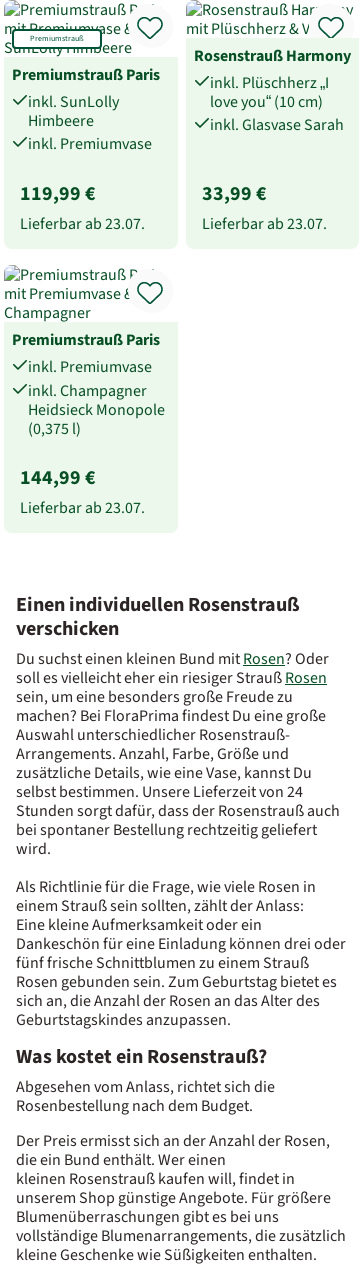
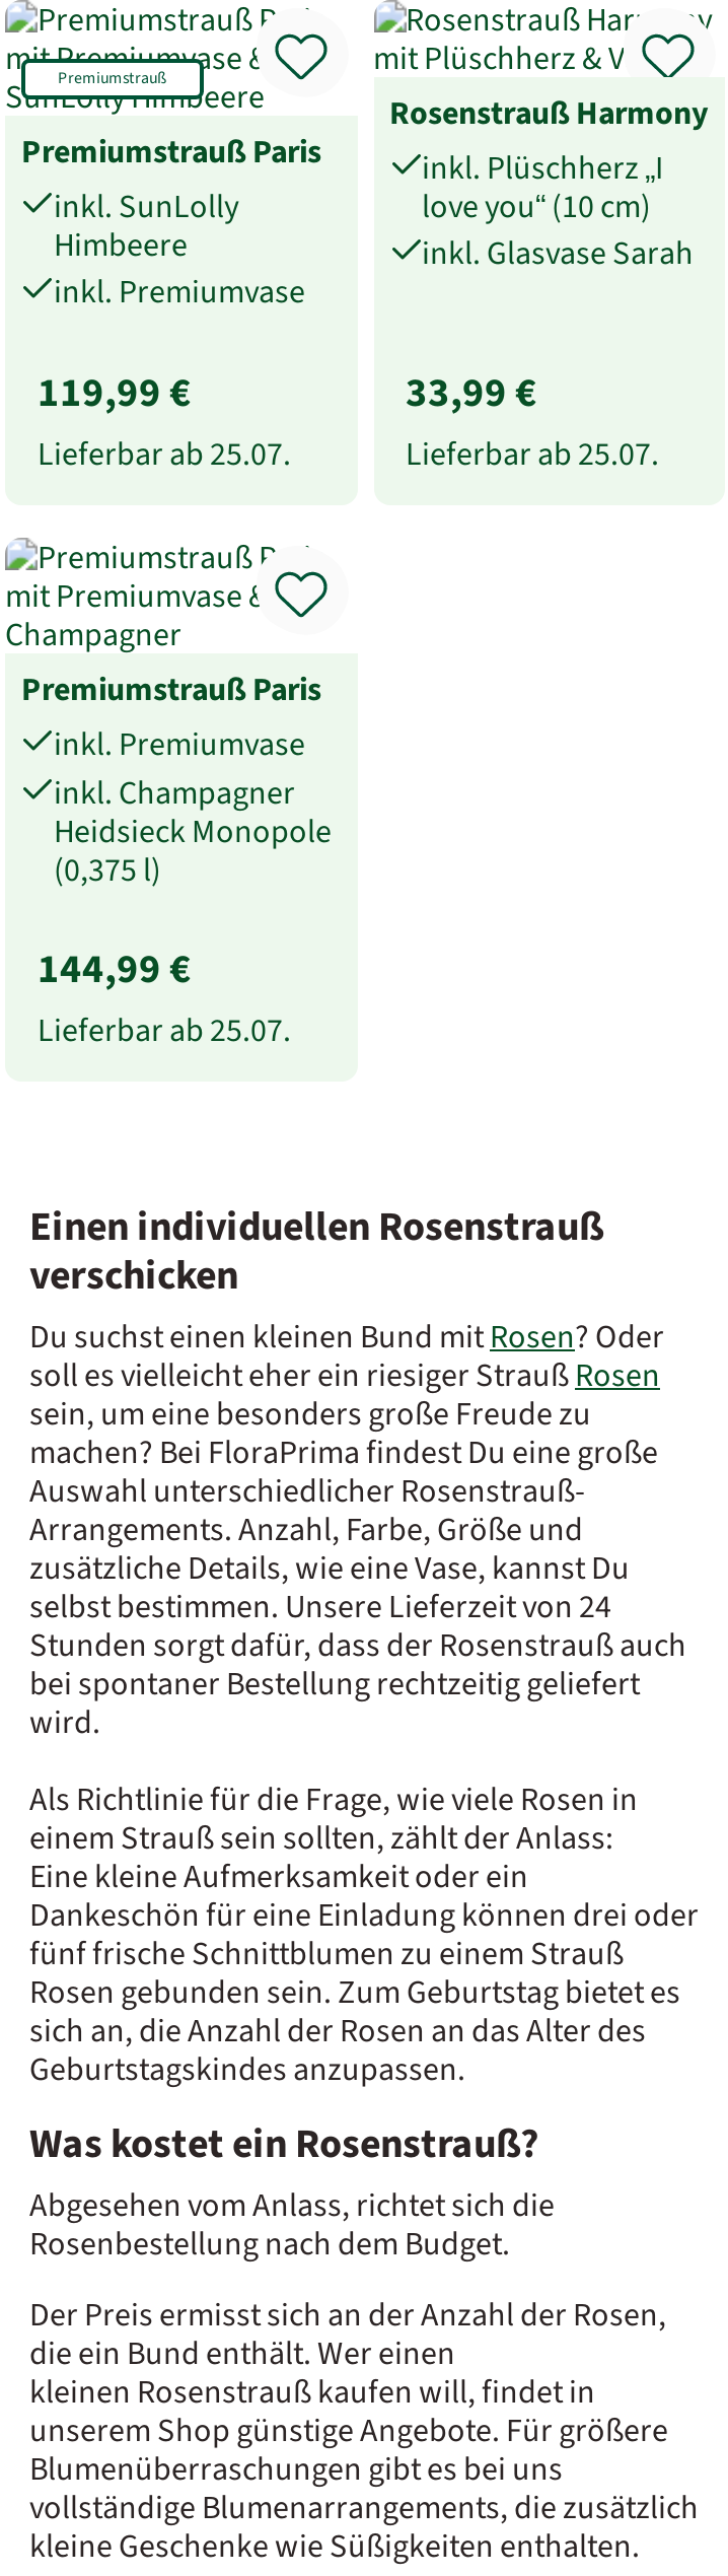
[20,213,145,234] Lieferbar ab 23.07. -> [38,432,291,475] Lieferbar ab 25.07.
[201,213,326,234] Lieferbar ab 23.07. -> [406,432,659,475] Lieferbar ab 25.07.
[20,497,145,518] Lieferbar ab 23.07. -> [38,1008,291,1051] Lieferbar ab 25.07.

